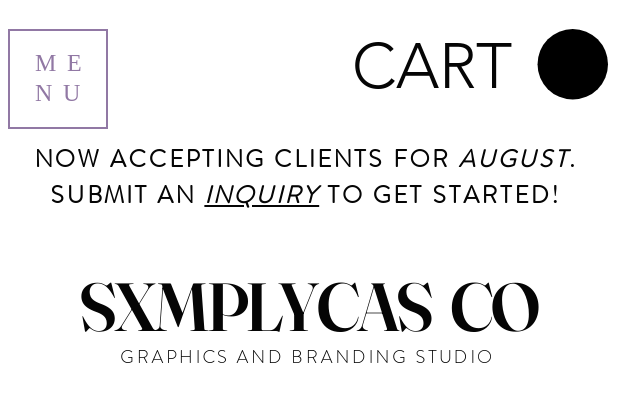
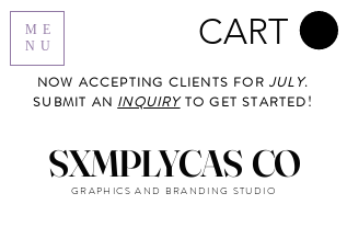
[34,141,578,177] NOW ACCEPTING CLIENTS FOR AUGUST. -> [37,72,309,92] NOW ACCEPTING CLIENTS FOR JULY.

